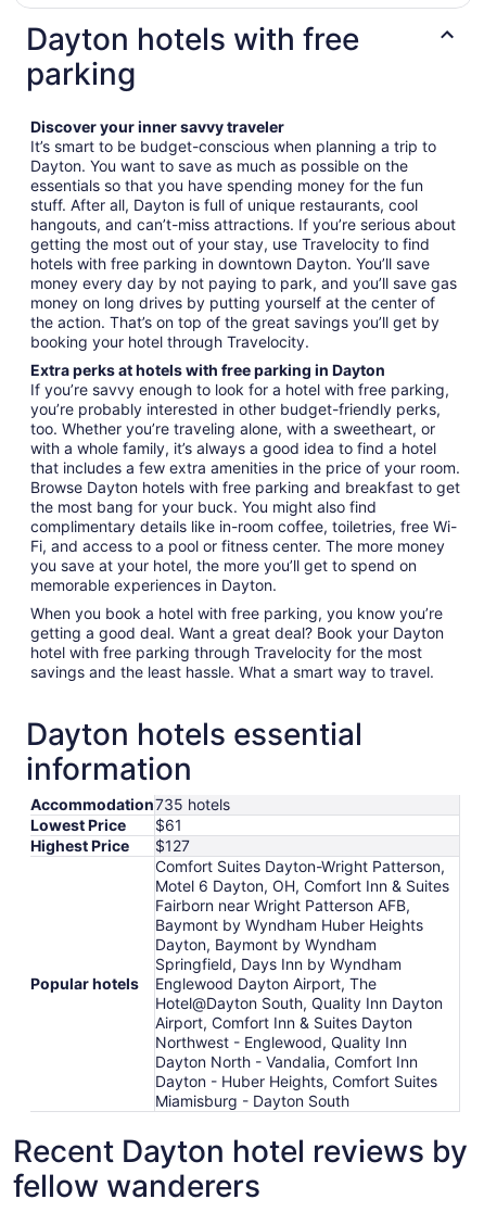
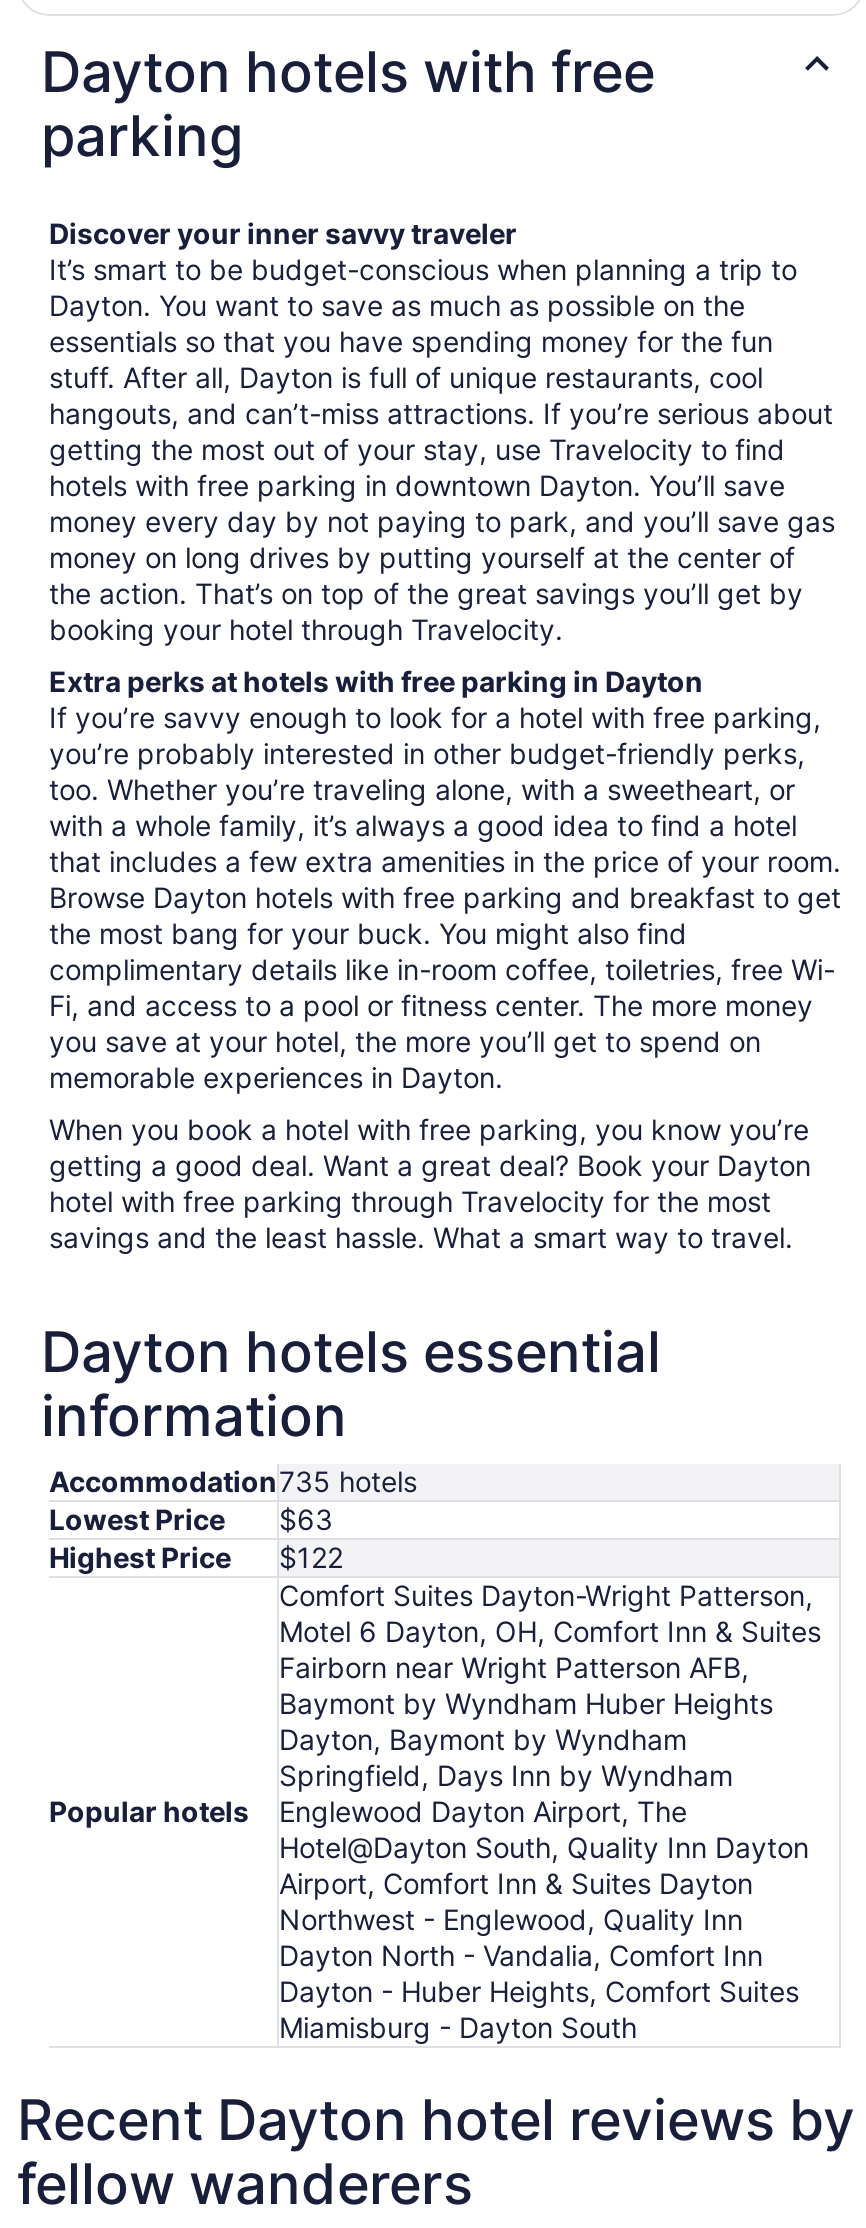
[30,815,182,834] Lowest Price $61 -> [49,1502,333,1536] Lowest Price $63
[30,836,190,855] Highest Price $127 -> [49,1540,343,1574] Highest Price $122

